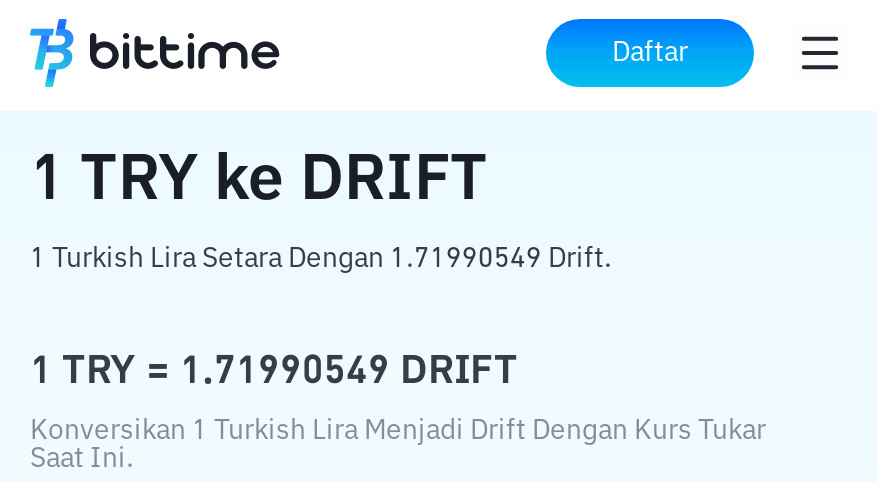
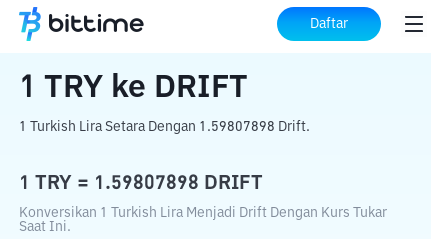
[30,245,612,273] 1 Turkish Lira Setara Dengan 1.71990549 Drift. -> [19,120,310,134] 1 Turkish Lira Setara Dengan 1.59807898 Drift.
[30,351,518,391] 1 TRY = 1.71990549 DRIFT -> [19,173,263,193] 1 TRY = 1.59807898 DRIFT

